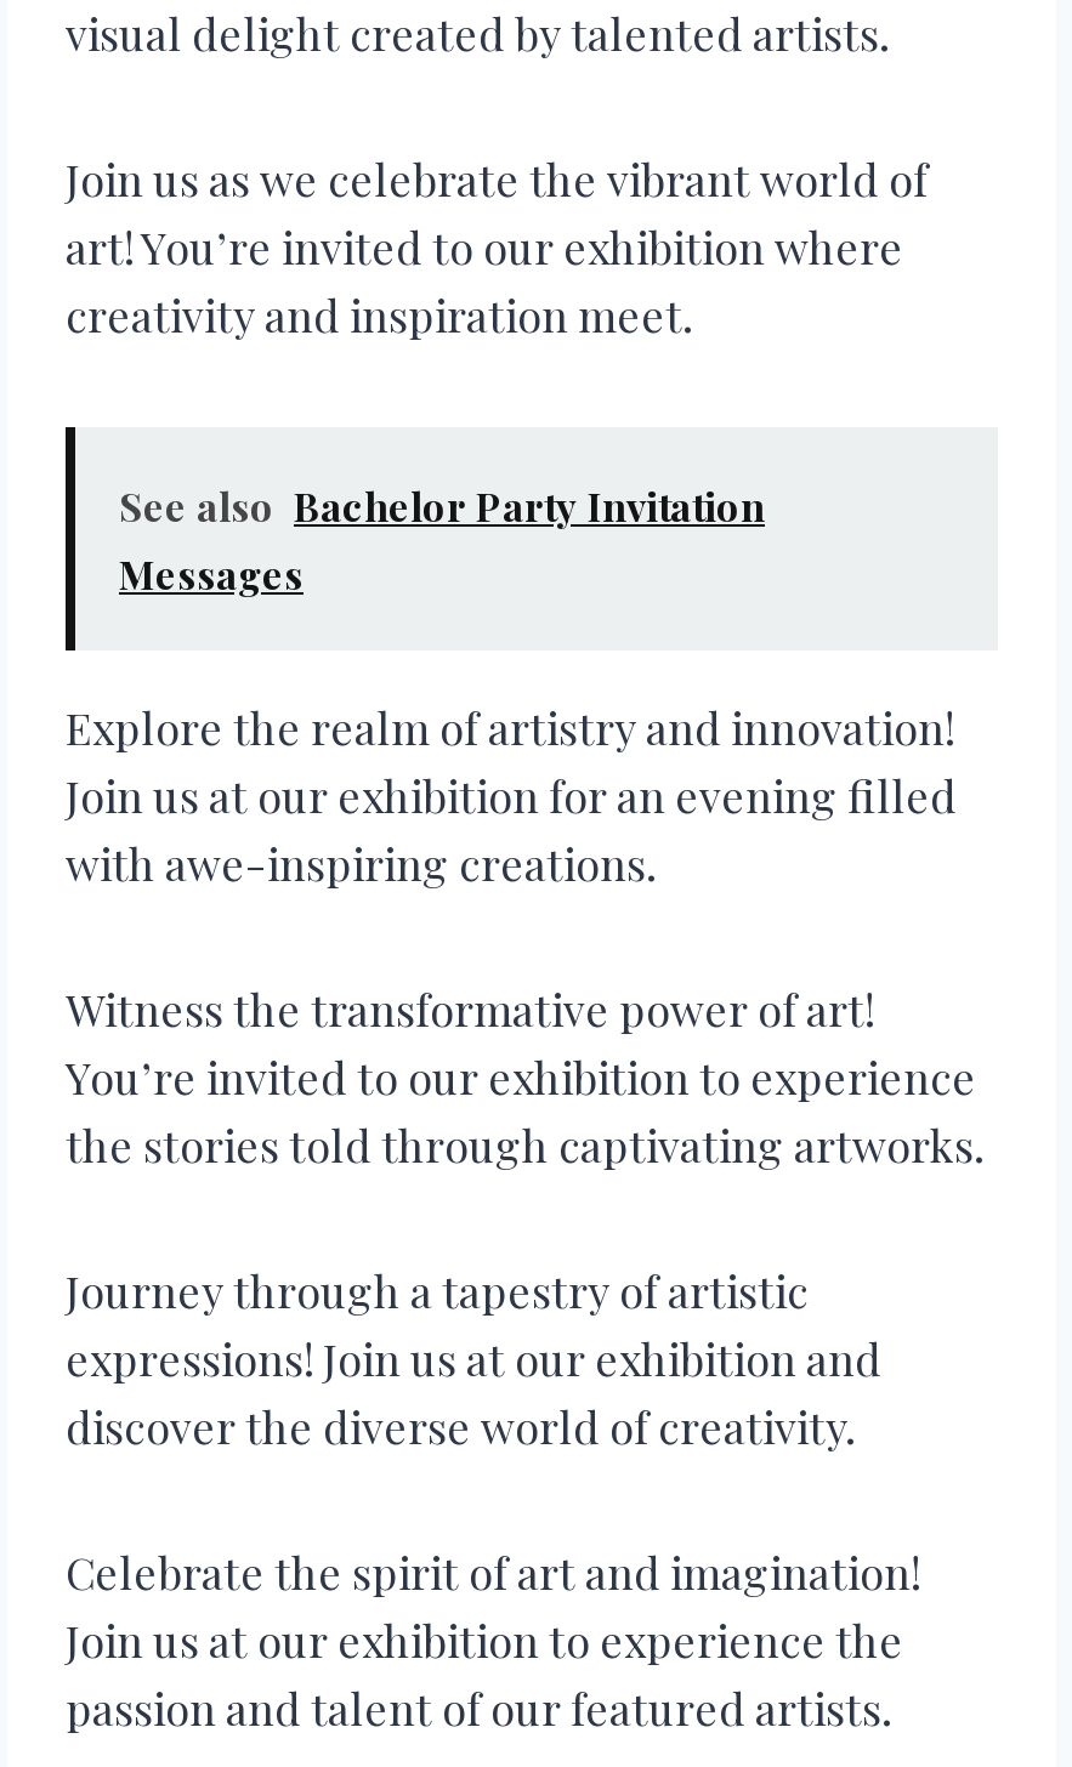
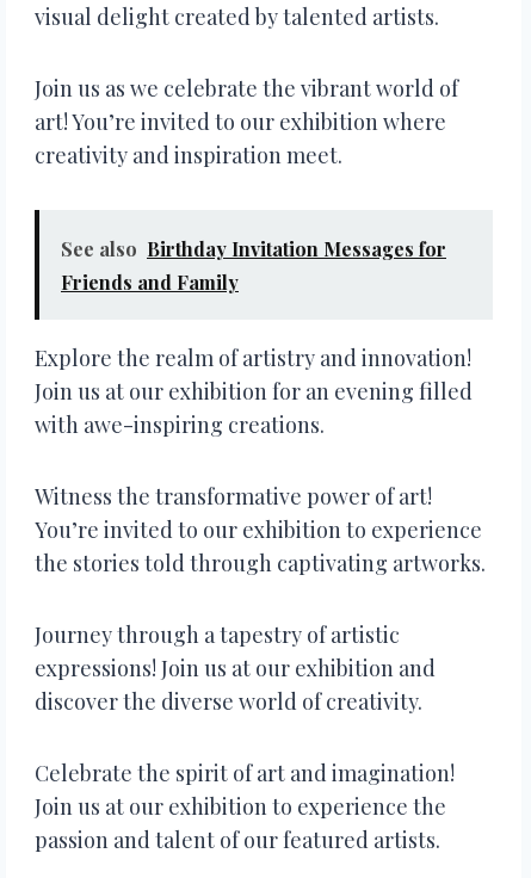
[119,481,765,600] See also Bachelor Party Invitation | Messages -> [61,237,446,295] See also Birthday Invitation Messages for | Friends and Family

